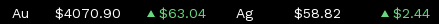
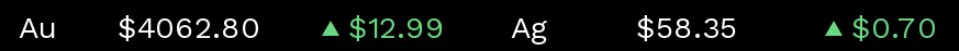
[12,5,121,21] Au $4070.90 -> [19,10,260,44] Au $4062.80
[159,5,253,21] $63.04 Ag -> [348,10,548,44] $12.99 Ag
[293,5,340,21] $58.82 -> [636,10,737,44] $58.35
[393,5,430,21] $2.44 -> [851,10,937,44] $0.70

